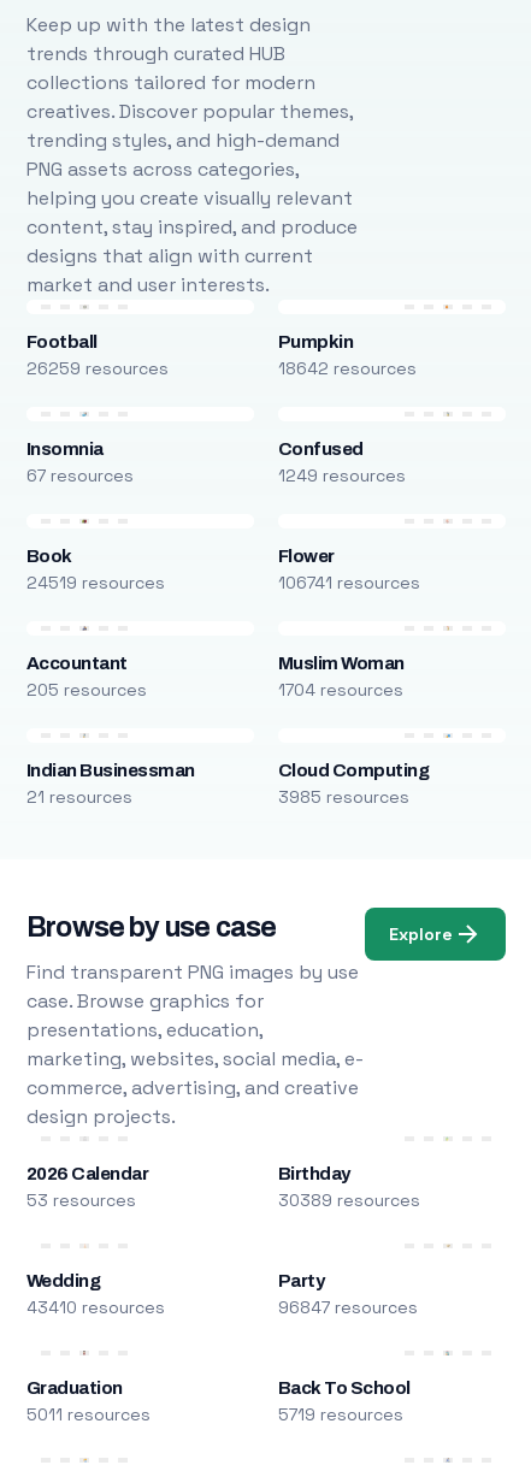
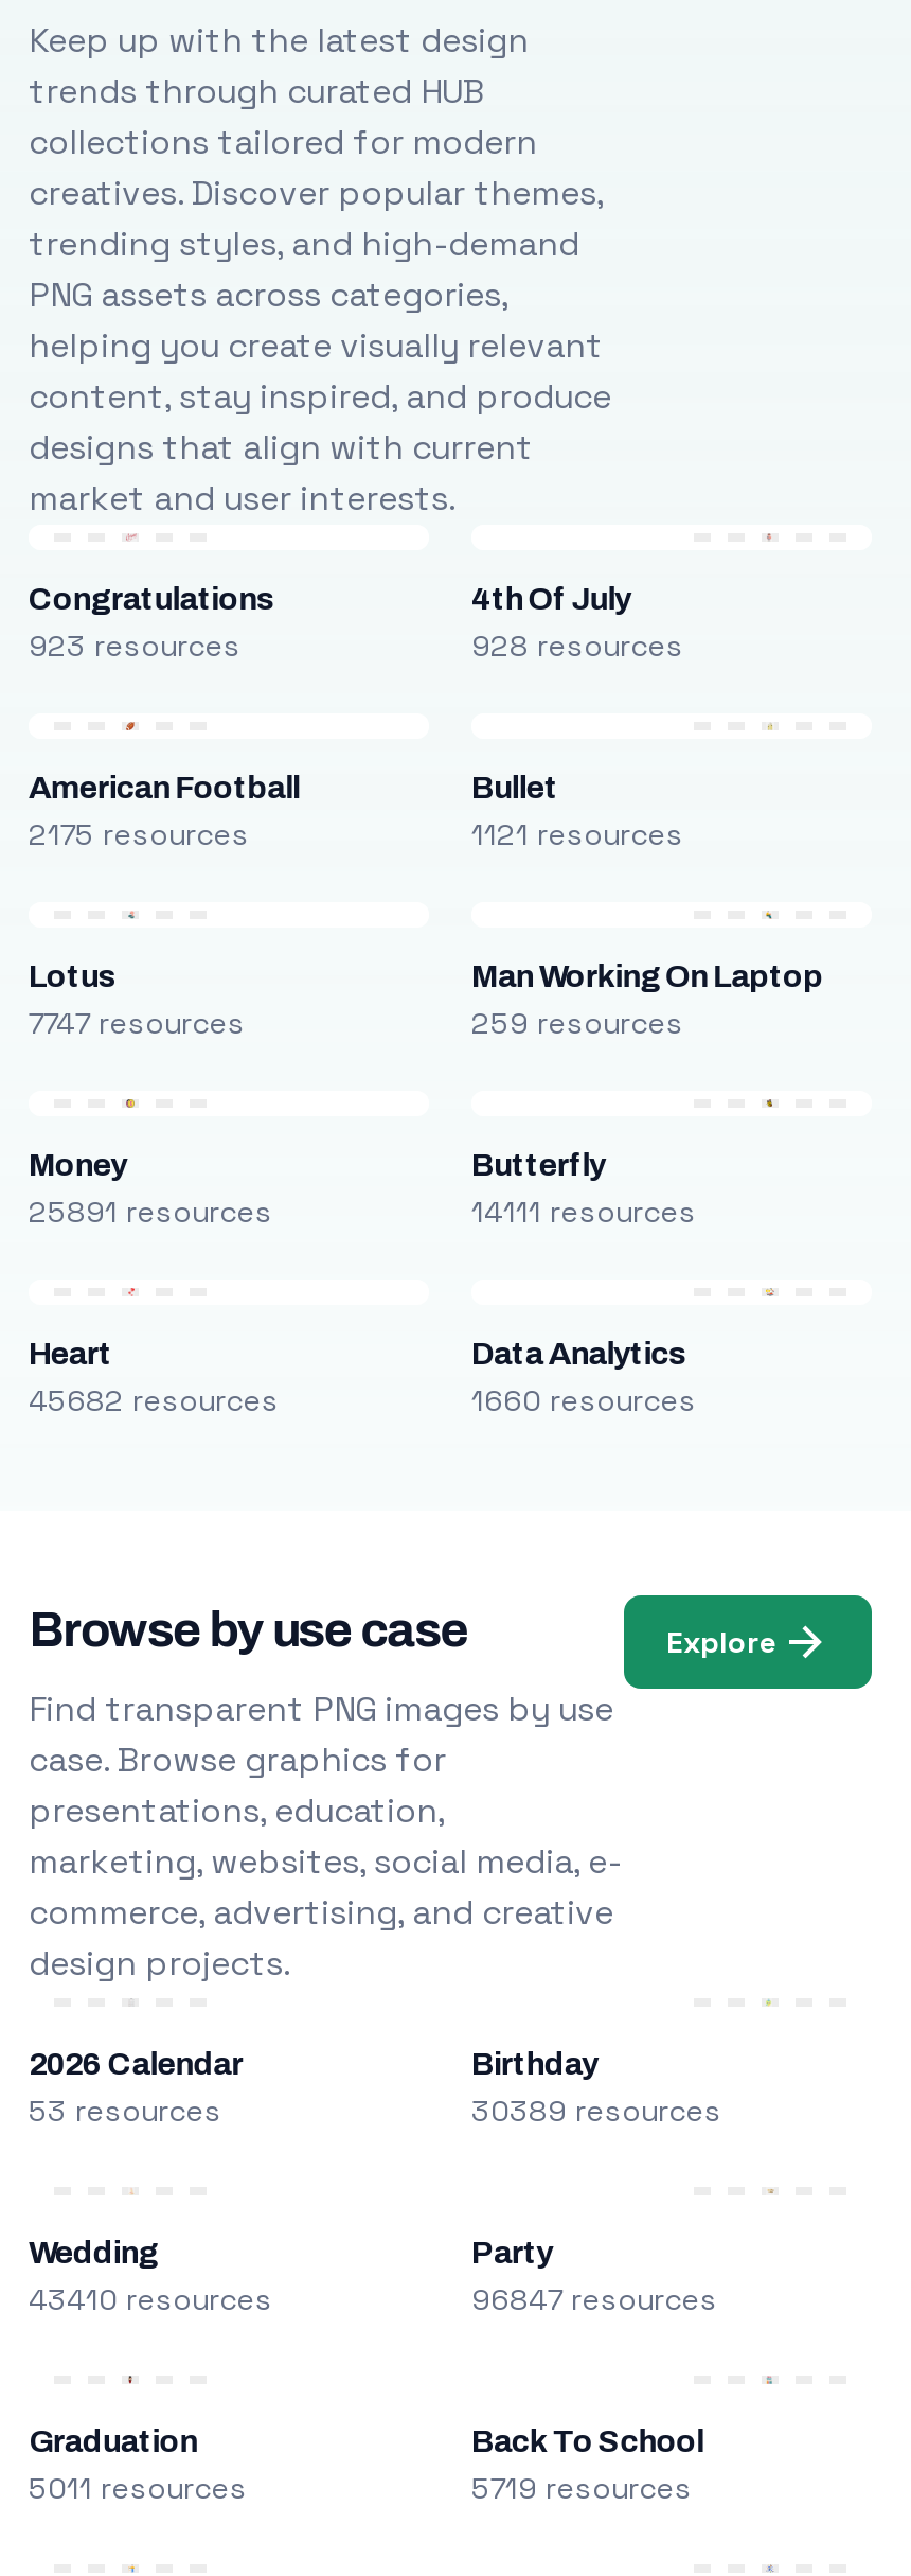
[26,332,169,379] Football | 26259 resources -> [29,582,275,665] Congratulations | 923 resources
[278,332,417,379] Pumpkin | 18642 resources -> [471,582,683,665] 4th Of July | 928 resources
[26,439,134,486] Insomnia | 67 resources -> [29,771,300,853] American Football | 2175 resources
[278,439,406,486] Confused | 1249 resources -> [471,771,683,853] Bullet | 1121 resources
[26,547,165,593] Book | 24519 resources -> [29,959,245,1042] Lotus | 7747 resources
[278,547,420,593] Flower | 106741 resources -> [471,959,823,1042] Man Working On Laptop | 259 resources
[26,654,147,701] Accountant | 205 resources -> [29,1148,272,1231] Money | 25891 resources
[278,654,404,701] Muslim Woman | 1704 resources -> [471,1148,696,1231] Butterfly | 14111 resources
[26,761,194,808] Indian Businessman | 21 resources -> [29,1337,279,1419] Heart | 45682 resources
[278,761,429,808] Cloud Computing | 3985 resources -> [471,1337,696,1419] Data Analytics | 1660 resources

